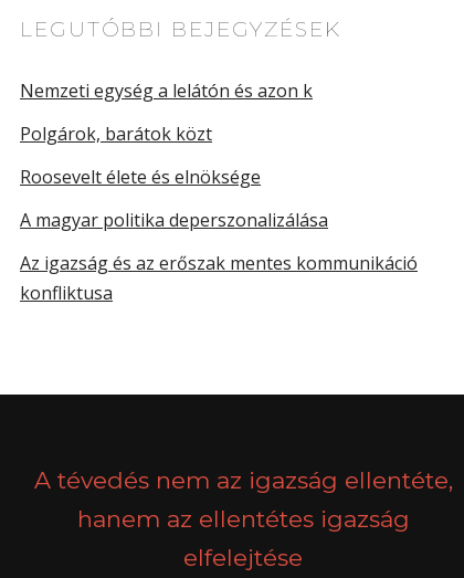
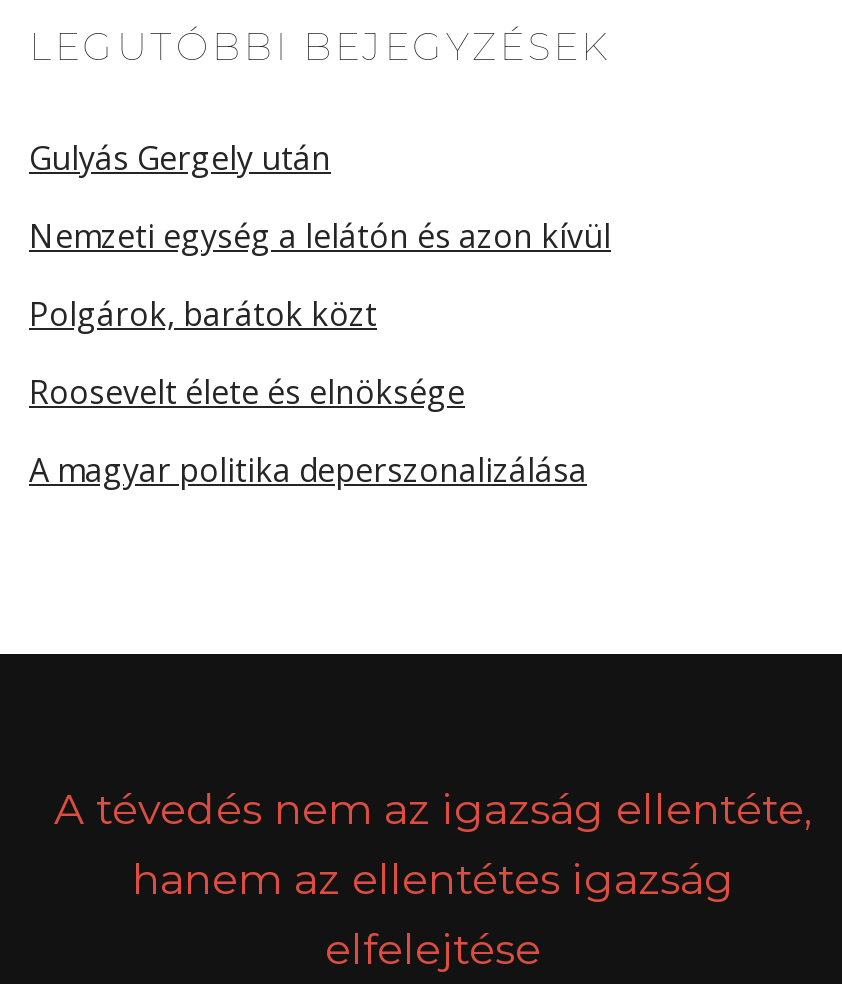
[20,78,313,103] Nemzeti egység a lelátón és azon k -> [29,136,611,258] Gulyás Gergely után | Nemzeti egység a lelátón és azon kívül
moved [20,122,328,232] -> [29,292,587,492]: Polgárok, barátok közt | Roosevelt élete és elnöksége | A magyar politika deperszonalizálása
[20,251,418,305] Az igazság és az erőszak mentes kommunikáció | konfliktusa -> none

